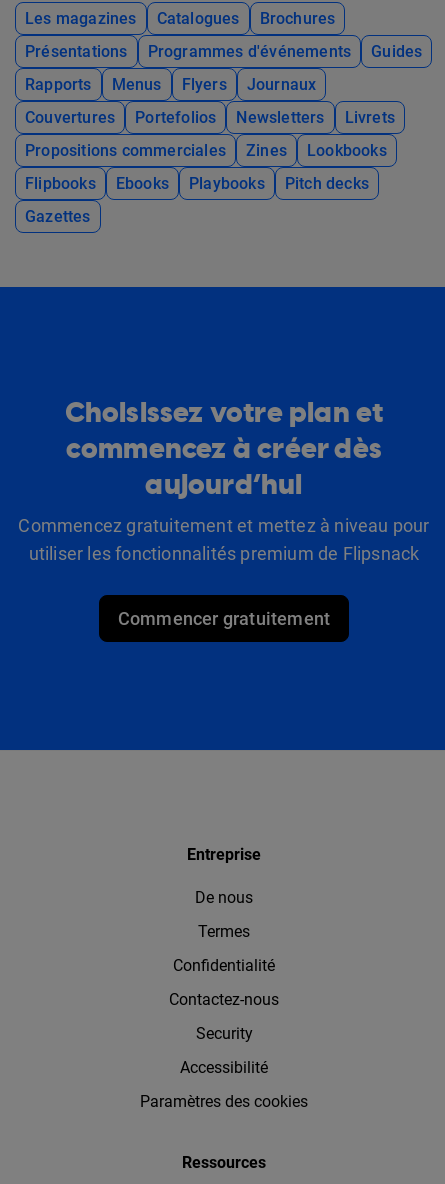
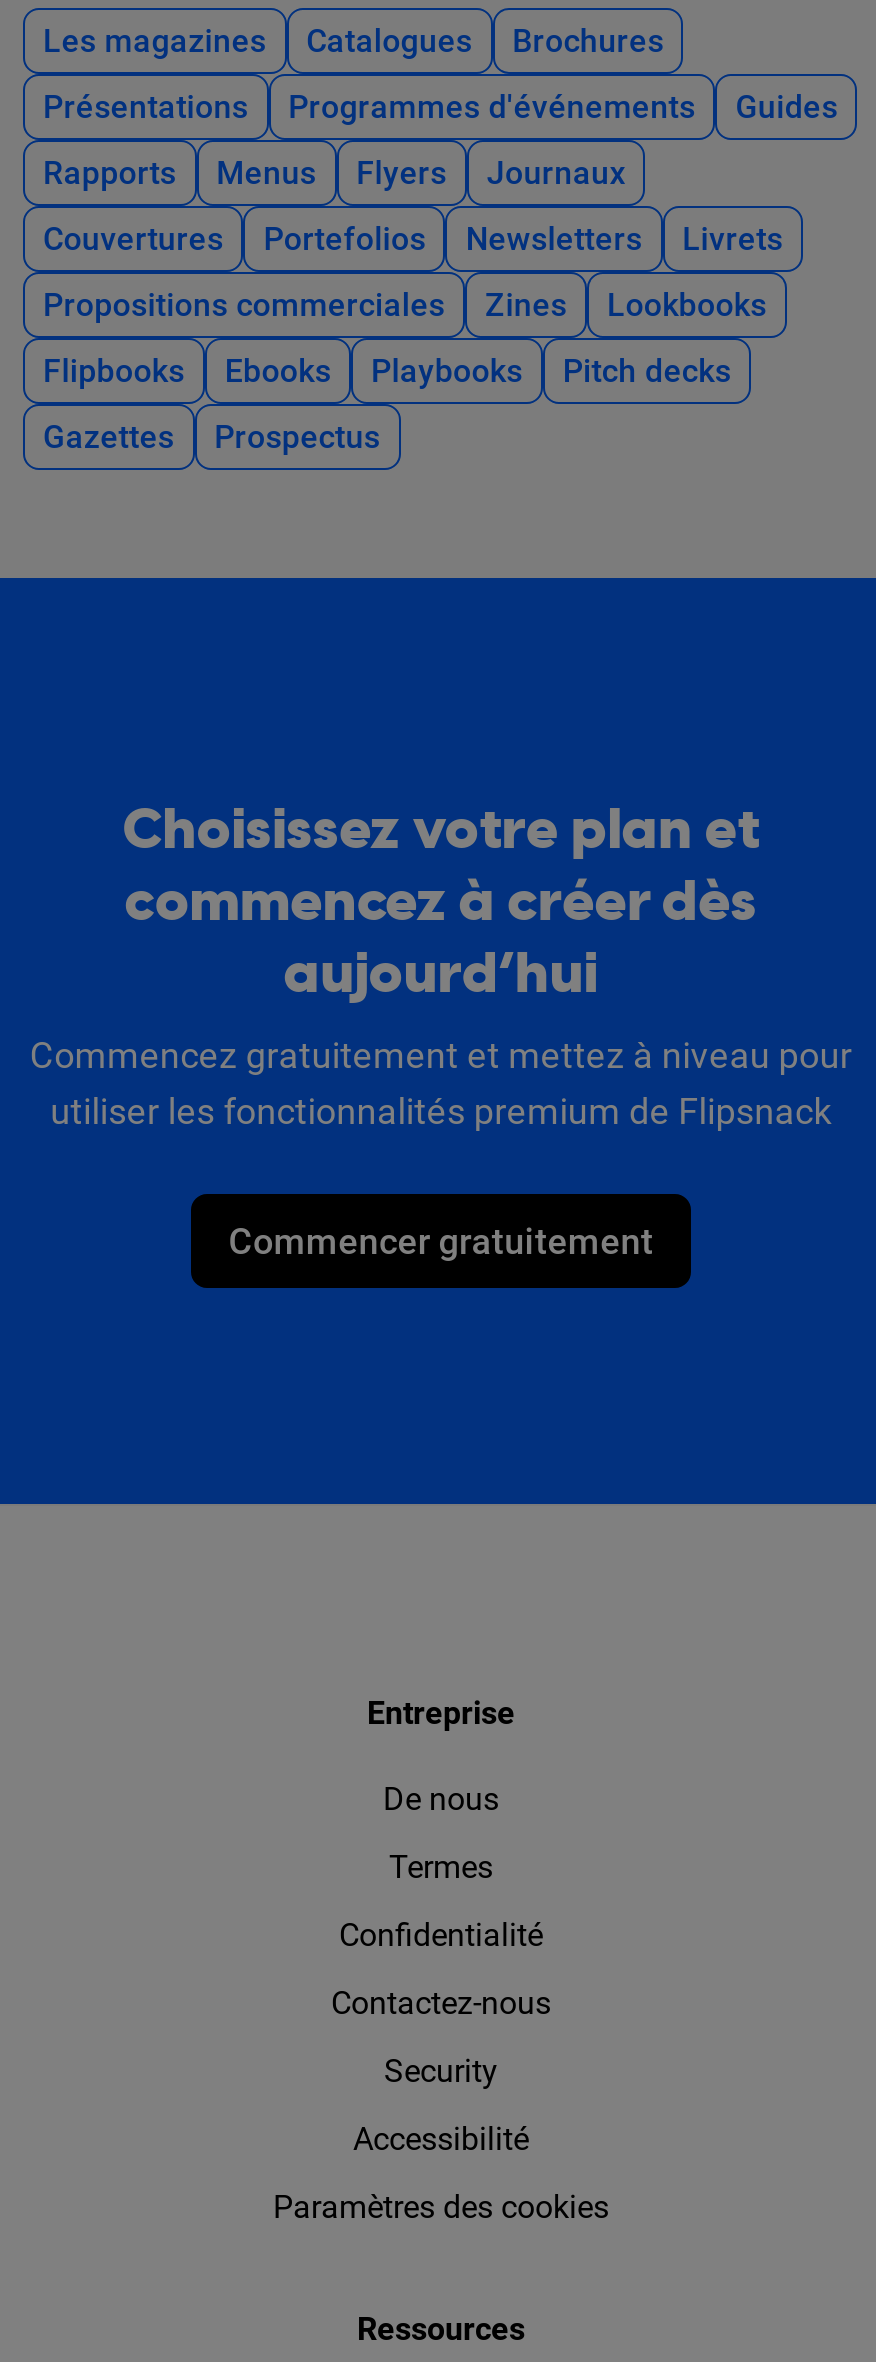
none -> [214,417,380,455] Prospectus

